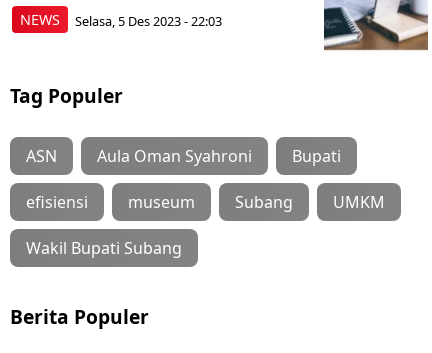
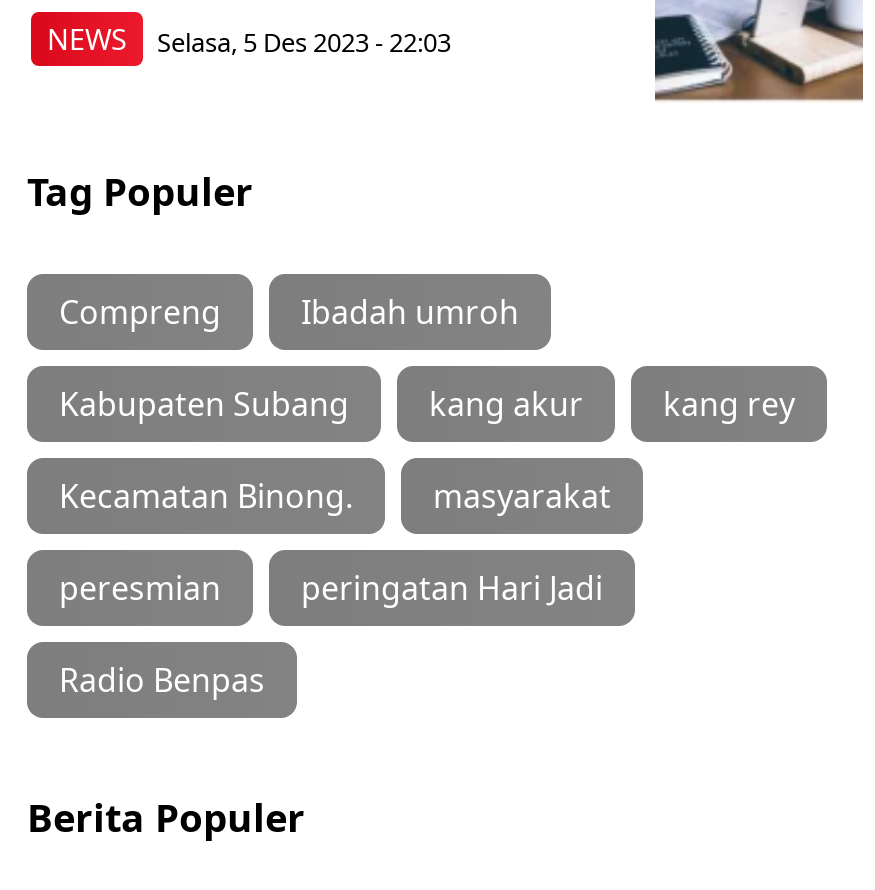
[26,145,385,259] ASN | Aula Oman Syahroni | Bupati | efisiensi | museum | Subang | UMKM | Wakil Bupati Subang -> [59,290,795,702] Compreng | Ibadah umroh | Kabupaten Subang | kang akur | kang rey | Kecamatan Binong. | masyarakat | peresmian | peringatan Hari Jadi | Radio Benpas

